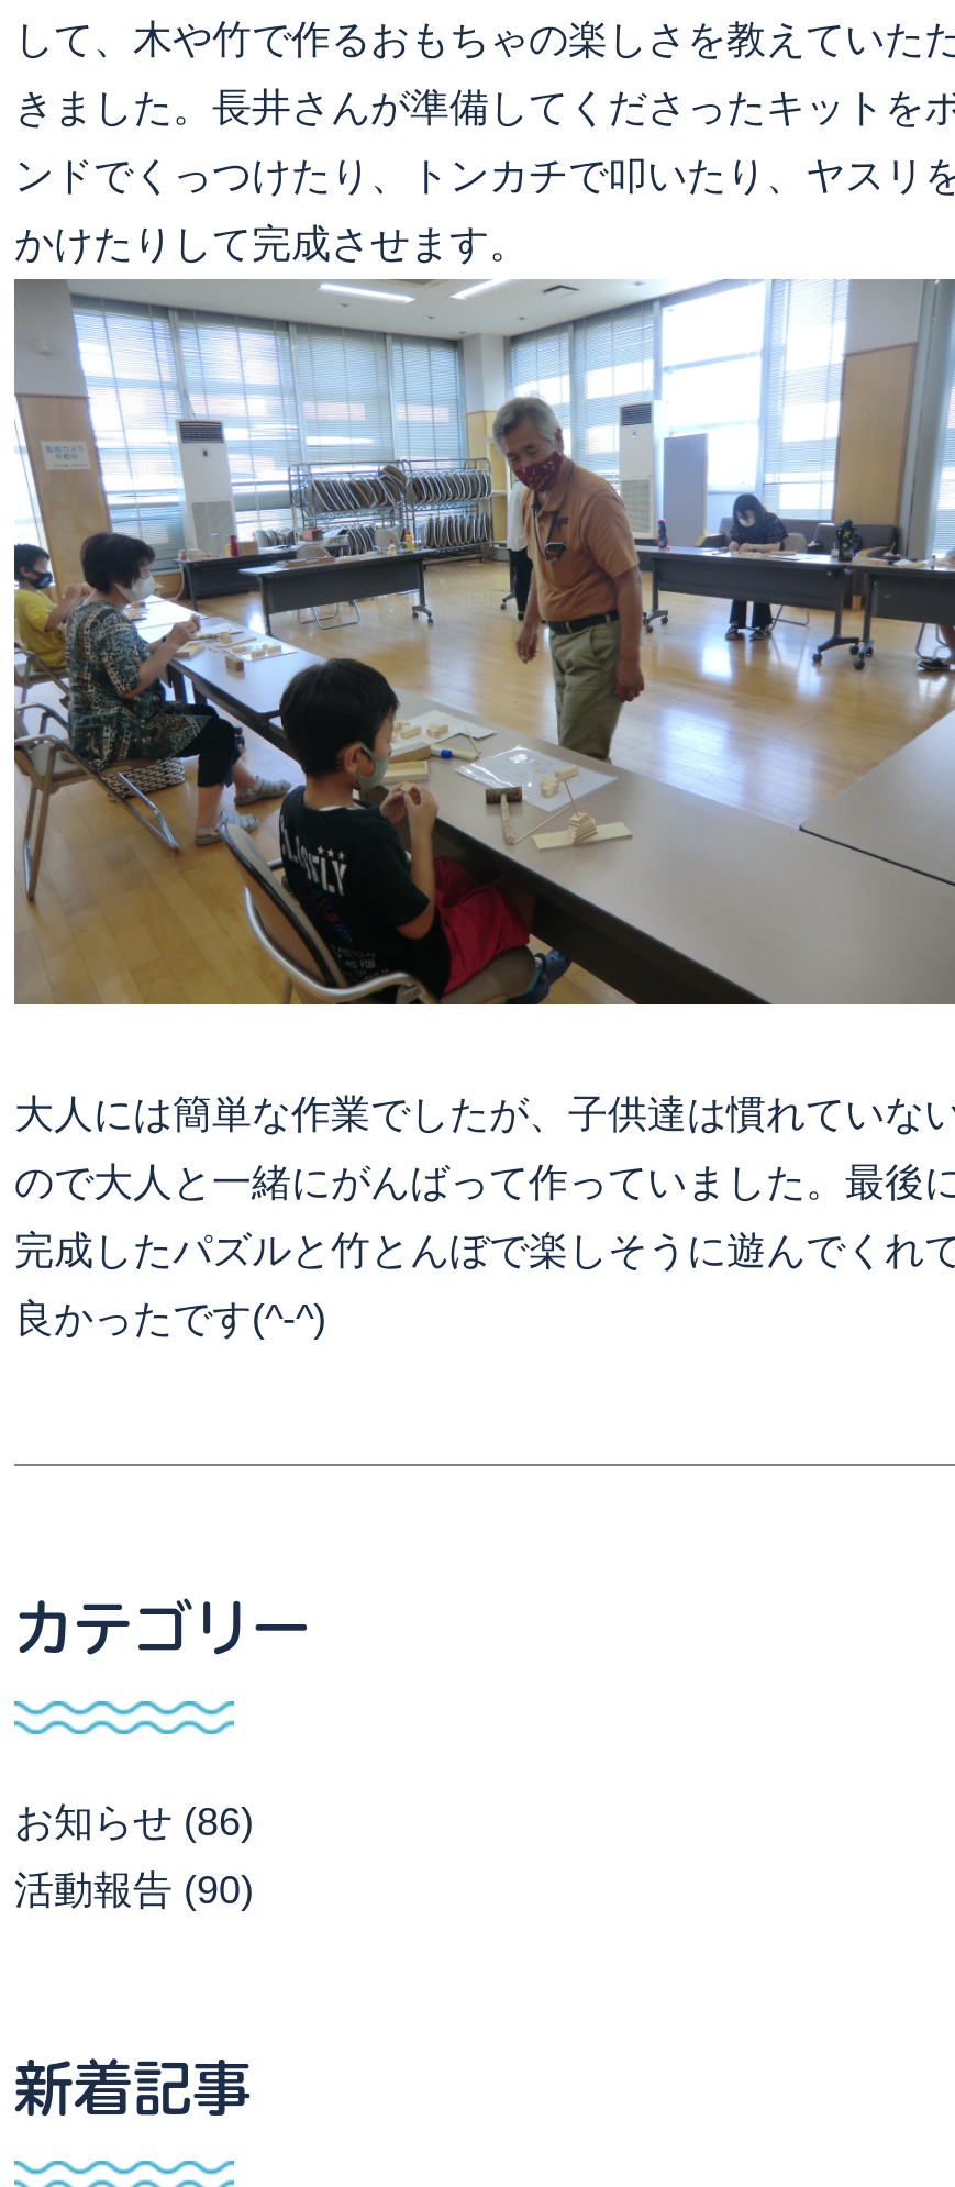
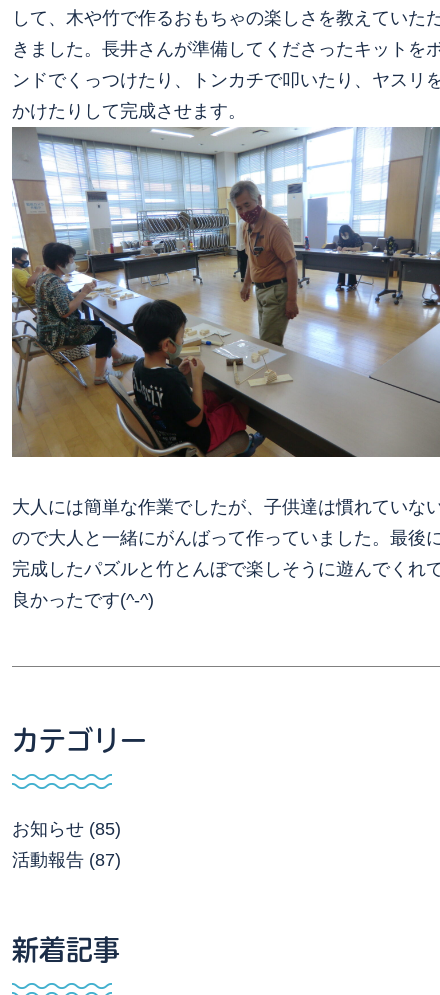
[14,1801,254,1845] お知らせ (86) -> [12,819,121,839] お知らせ (85)
[14,1869,254,1913] 活動報告 (90) -> [12,850,121,870] 活動報告 (87)

